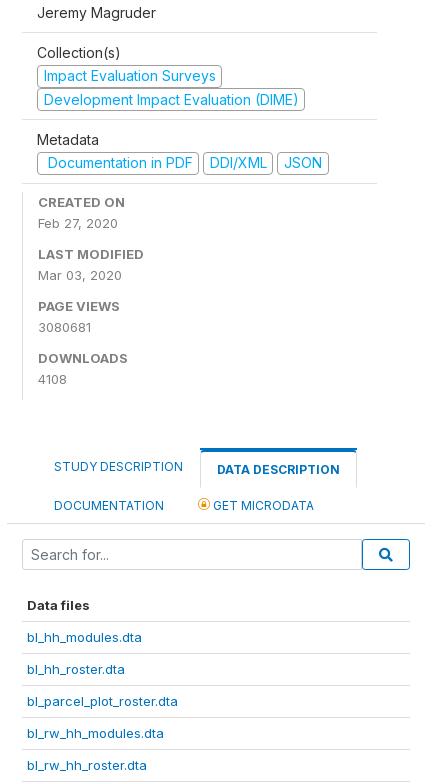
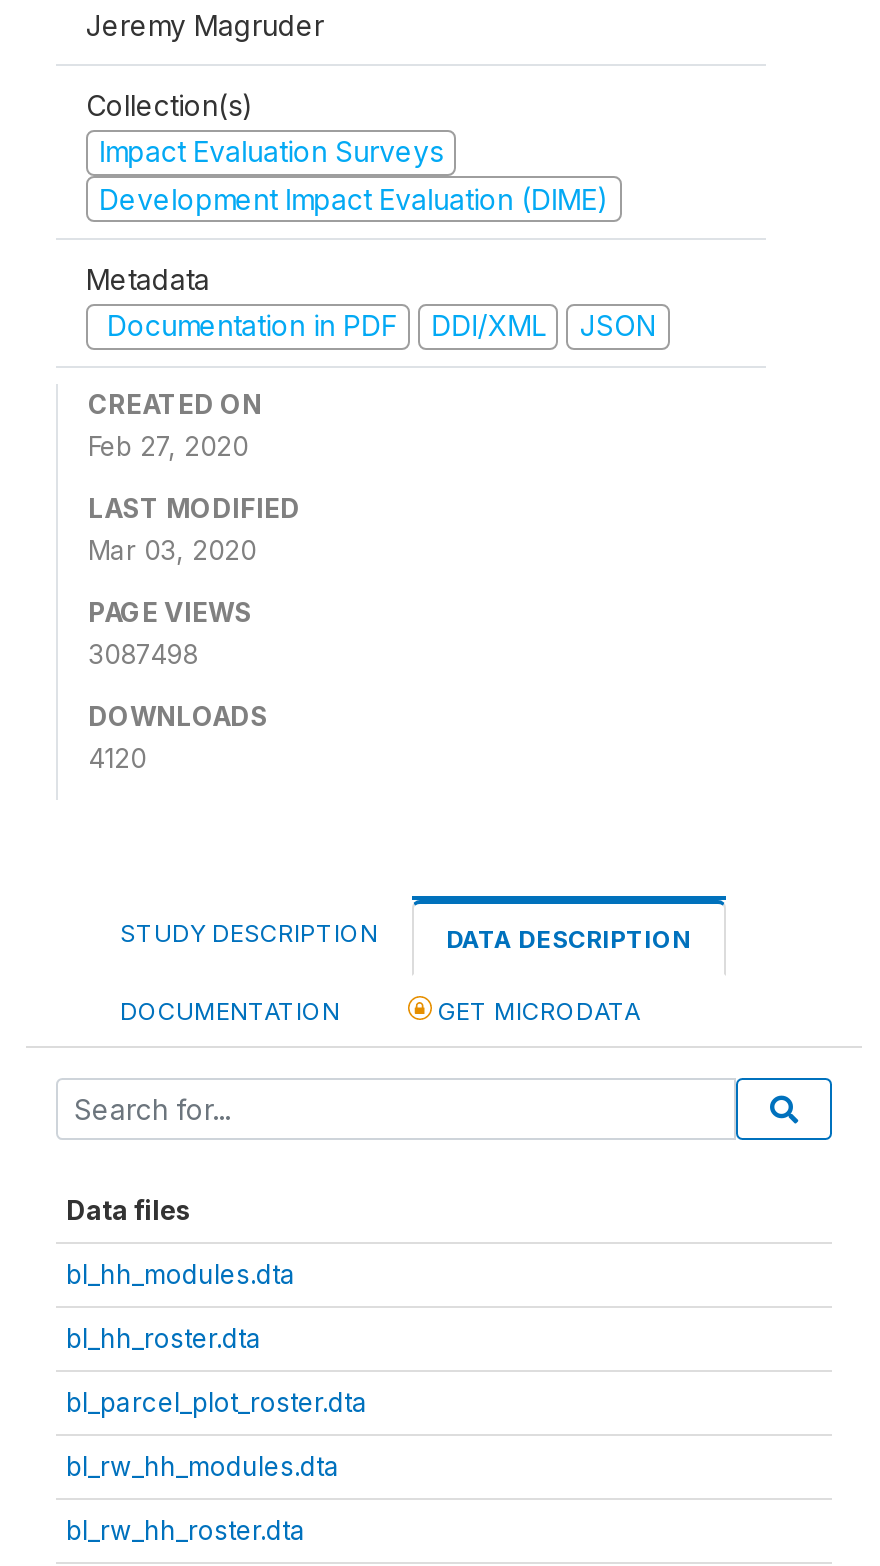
[38,318,91,334] 3080681 -> [88,637,198,669] 3087498
[38,370,67,386] 4108 -> [88,741,146,773] 4120

